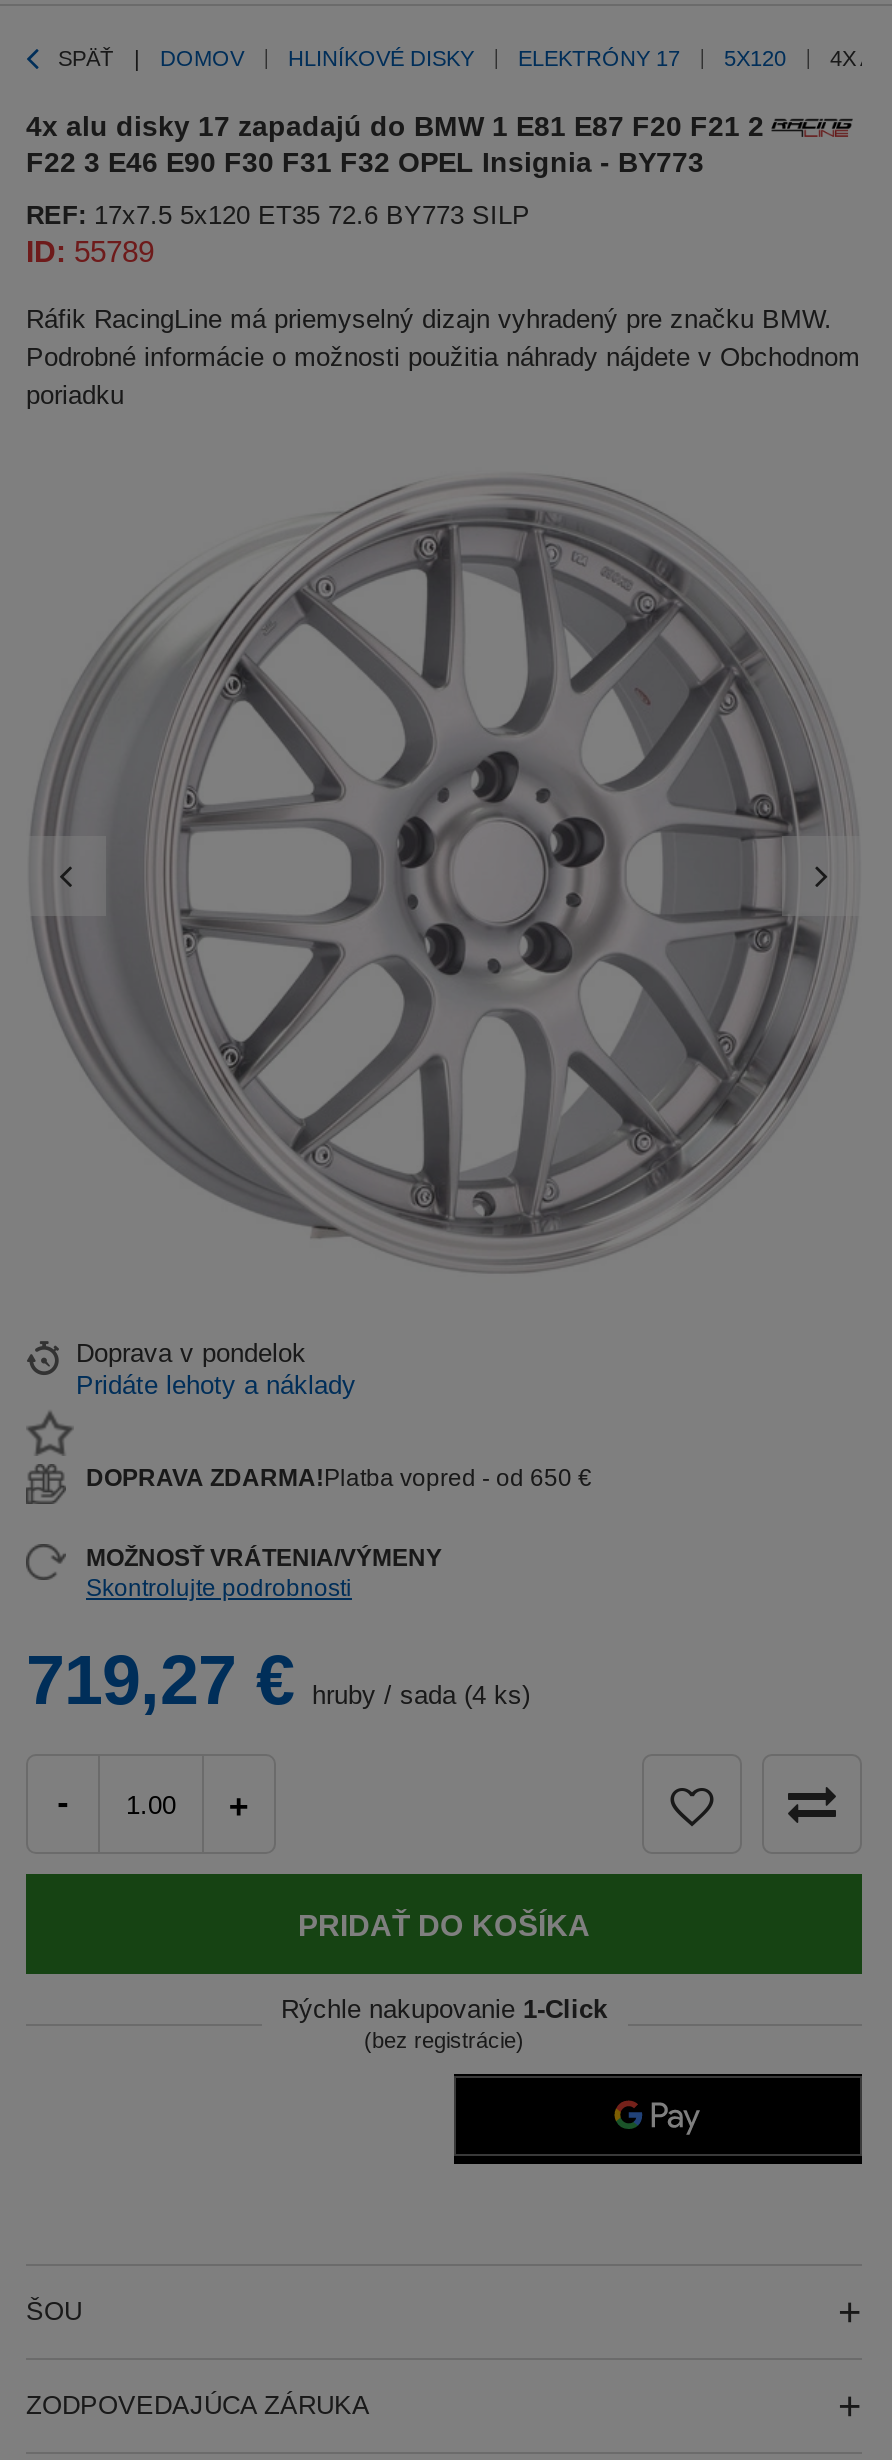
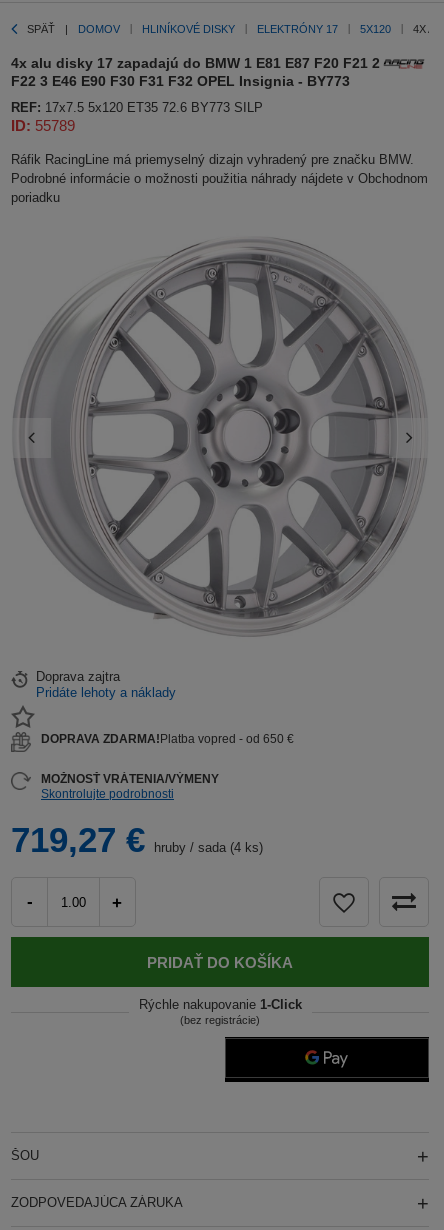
[76,1338,306,1368] Doprava v pondelok -> [36,669,120,684] Doprava zajtra

